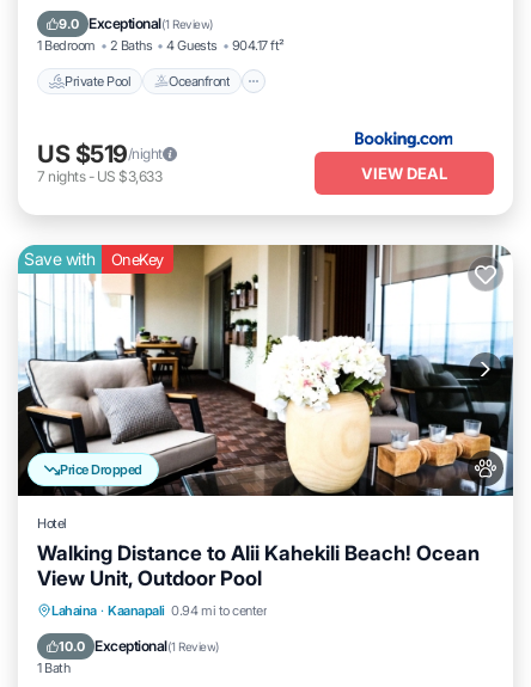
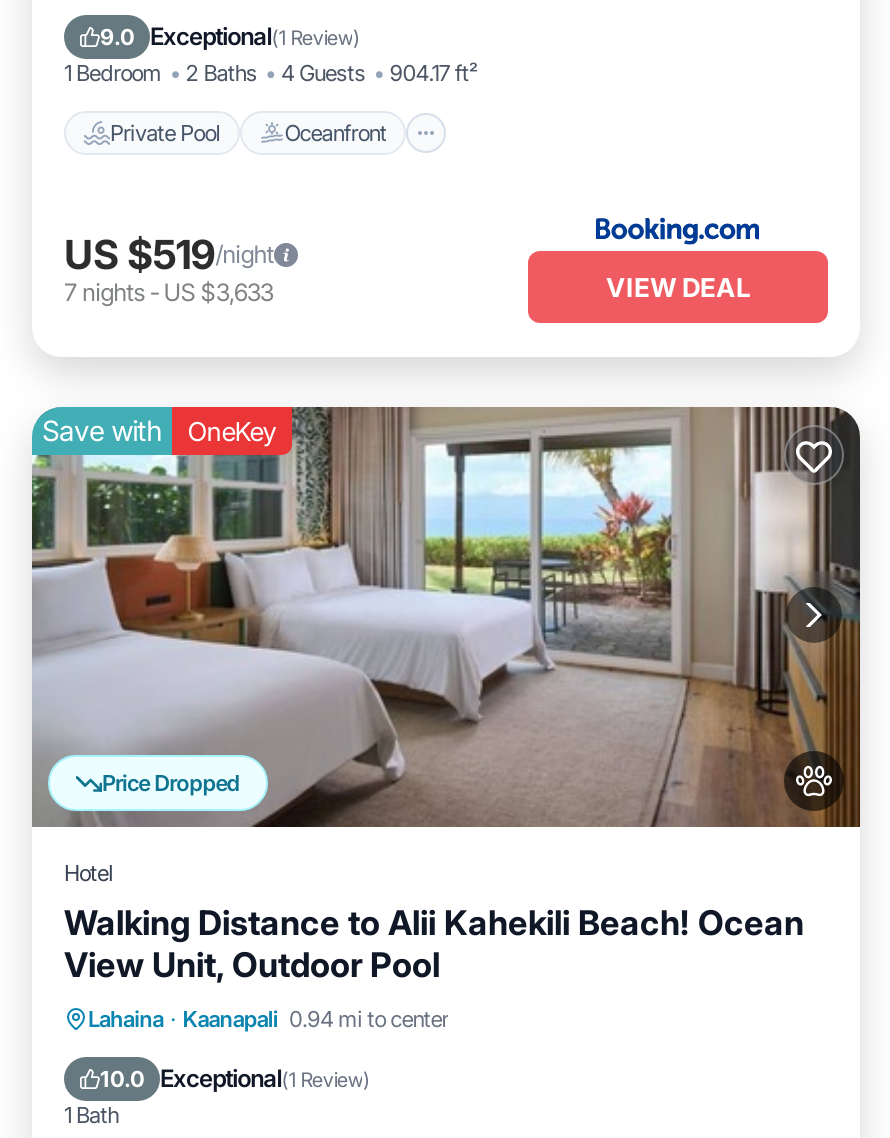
[17,245,514,497] [image] -> [30,405,862,829] [image]

